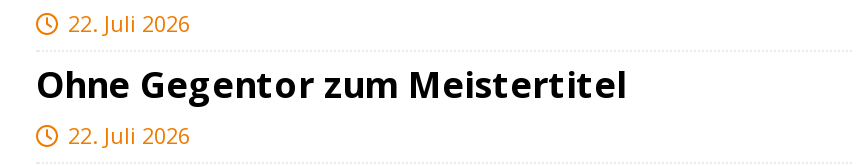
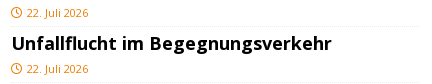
[36,61,626,109] Ohne Gegentor zum Meistertitel -> [11,31,332,55] Unfallflucht im Begegnungsverkehr

